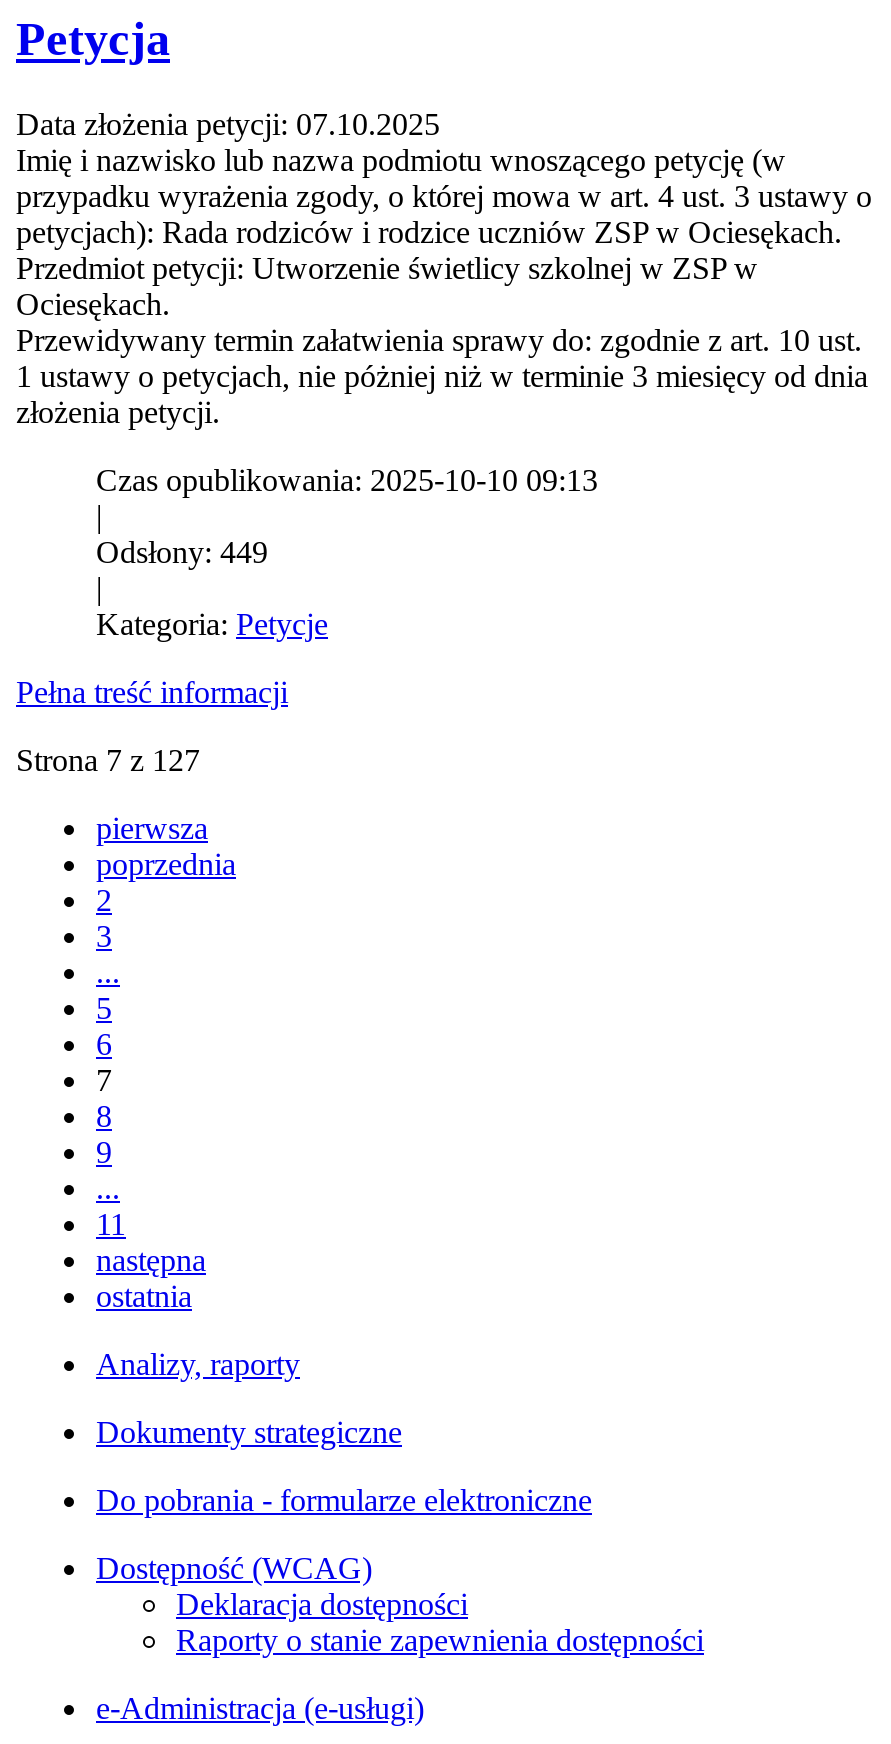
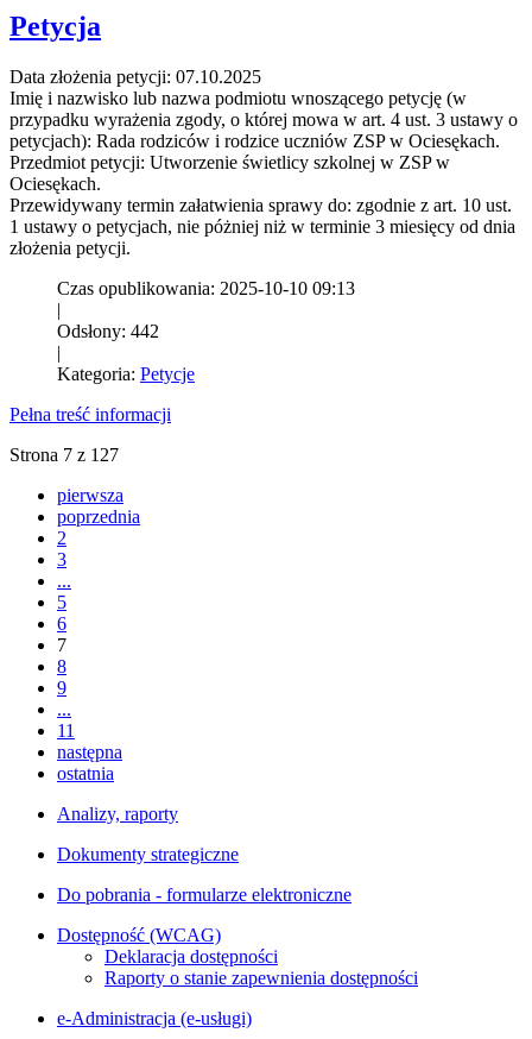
[96,535,268,569] Odsłony: 449 -> [57,321,159,341] Odsłony: 442

